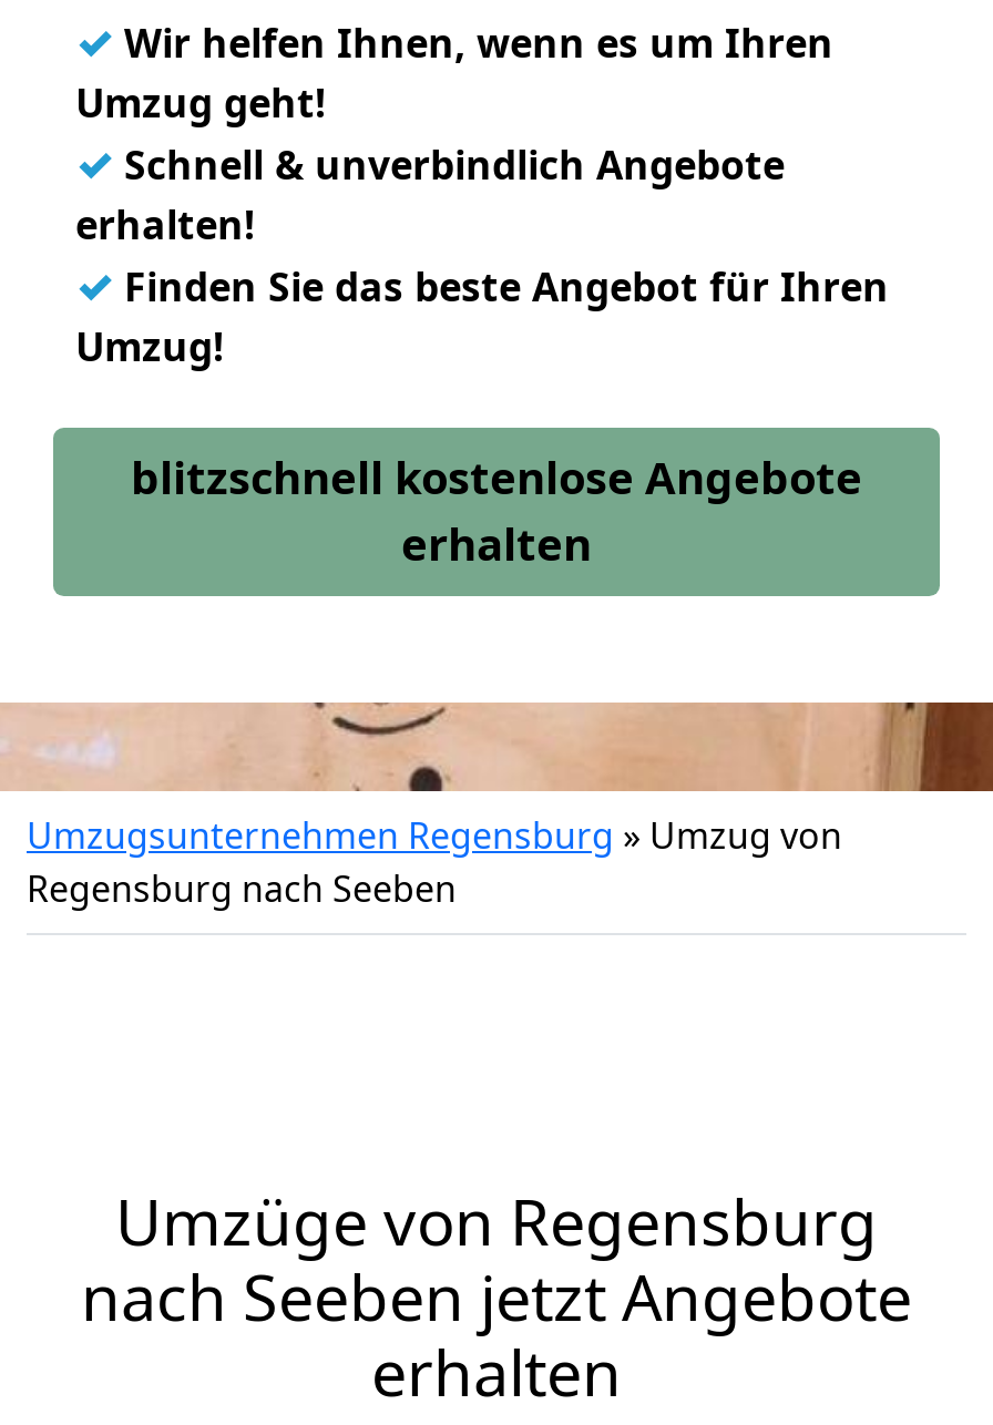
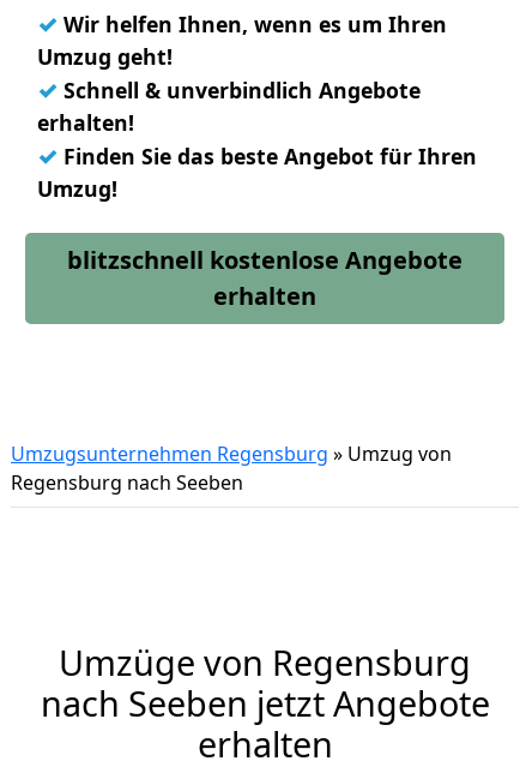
[7,700,986,793] [image] -> none

